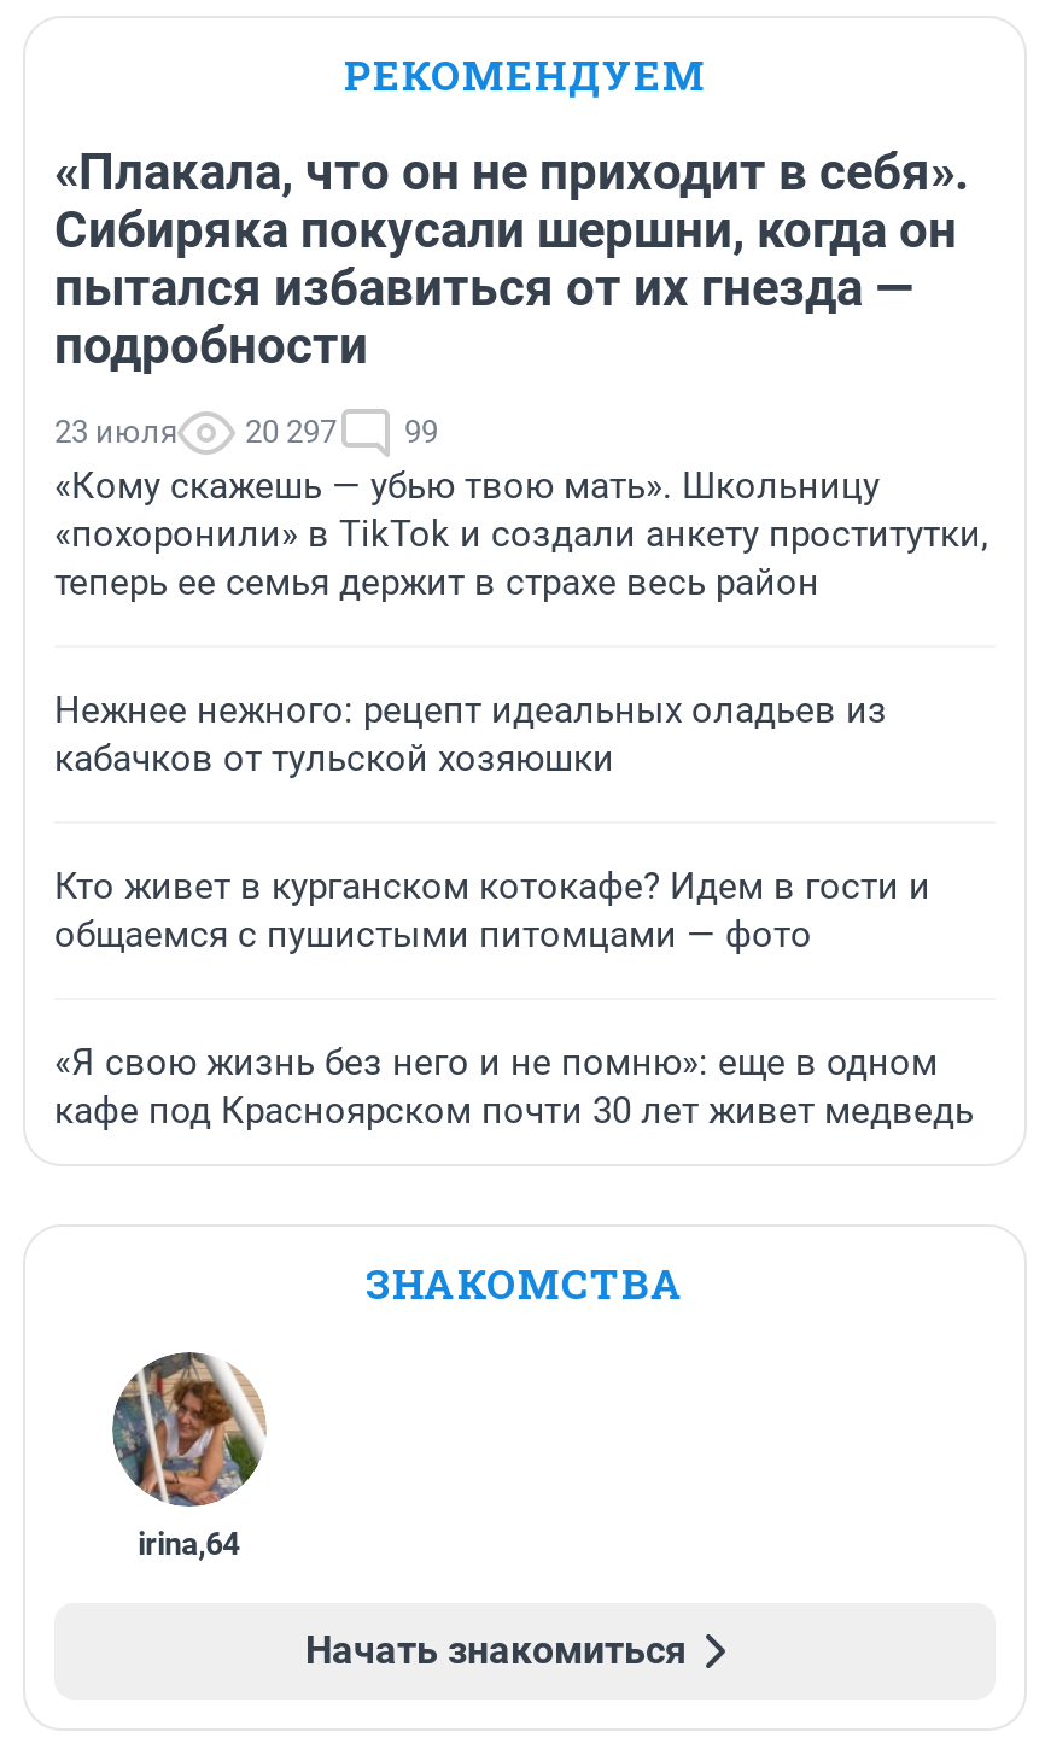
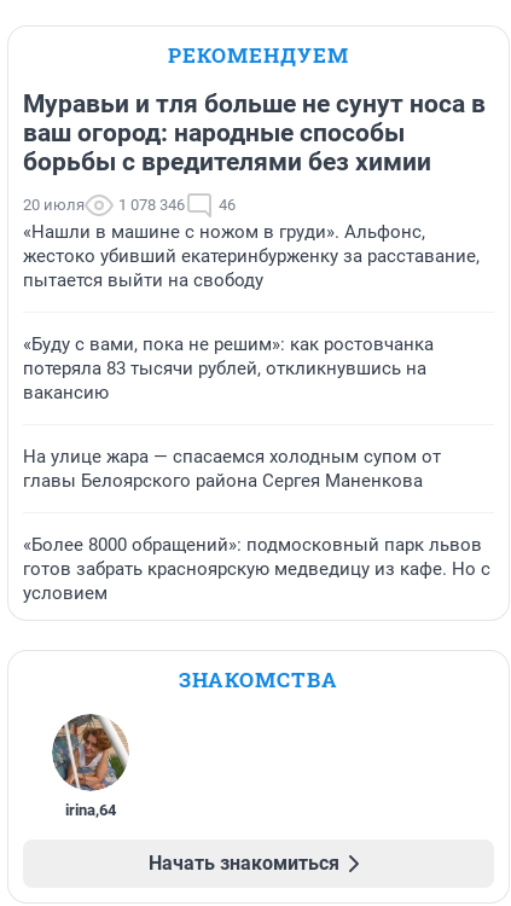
[54,144,969,375] «Плакала, что он не приходит в себя». | Сибиряка покусали шершни, когда он | пытался избавиться от их гнезда — | подробности -> [23,90,486,176] Муравьи и тля больше не сунут носа в | ваш огород: народные способы | борьбы с вредителями без химии
[54,414,988,605] 23 июля | 20 297 | 99 | «Кому скажешь — убью твою мать». Школьницу | «похоронили» в TikTok и создали анкету проститутки, | теперь ее семья держит в страхе весь район -> [23,196,480,291] 20 июля | 1 078 346 | 46 | «Нашли в машине с ножом в груди». Альфонс, | жестоко убивший екатеринбурженку за расставание, | пытается выйти на свободу
[54,689,887,781] Нежнее нежного: рецепт идеальных оладьев из | кабачков от тульской хозяюшки -> [23,334,434,404] «Буду с вами, пока не решим»: как ростовчанка | потеряла 83 тысячи рублей, откликнувшись на | вакансию
[54,865,930,957] Кто живет в курганском котокафе? Идем в гости и | общаемся с пушистыми питомцами — фото -> [23,446,441,492] На улице жара — спасаемся холодным супом от | главы Белоярского района Сергея Маненкова
[54,1041,974,1133] «Я свою жизнь без него и не помню»: еще в одном | кафе под Красноярском почти 30 лет живет медведь -> [23,534,490,604] «Более 8000 обращений»: подмосковный парк львов | готов забрать красноярскую медведицу из кафе. Но с | условием

